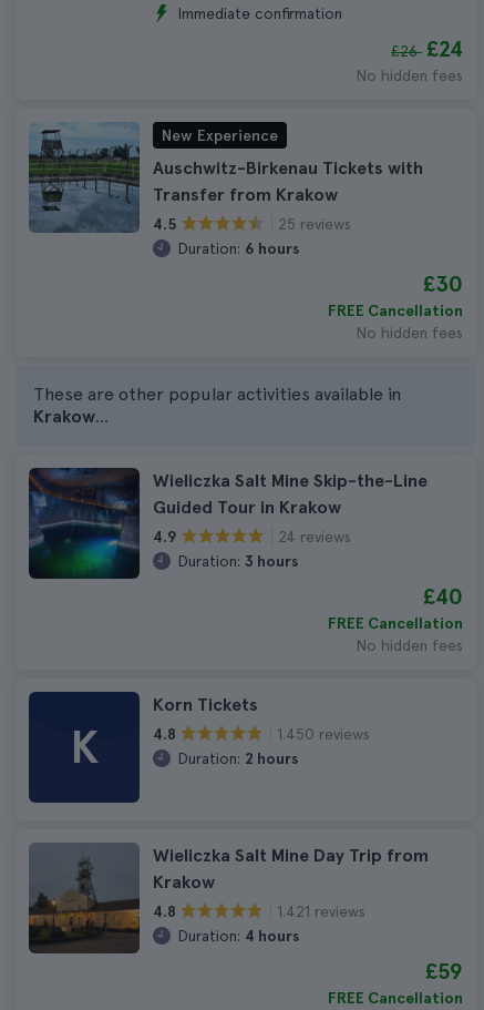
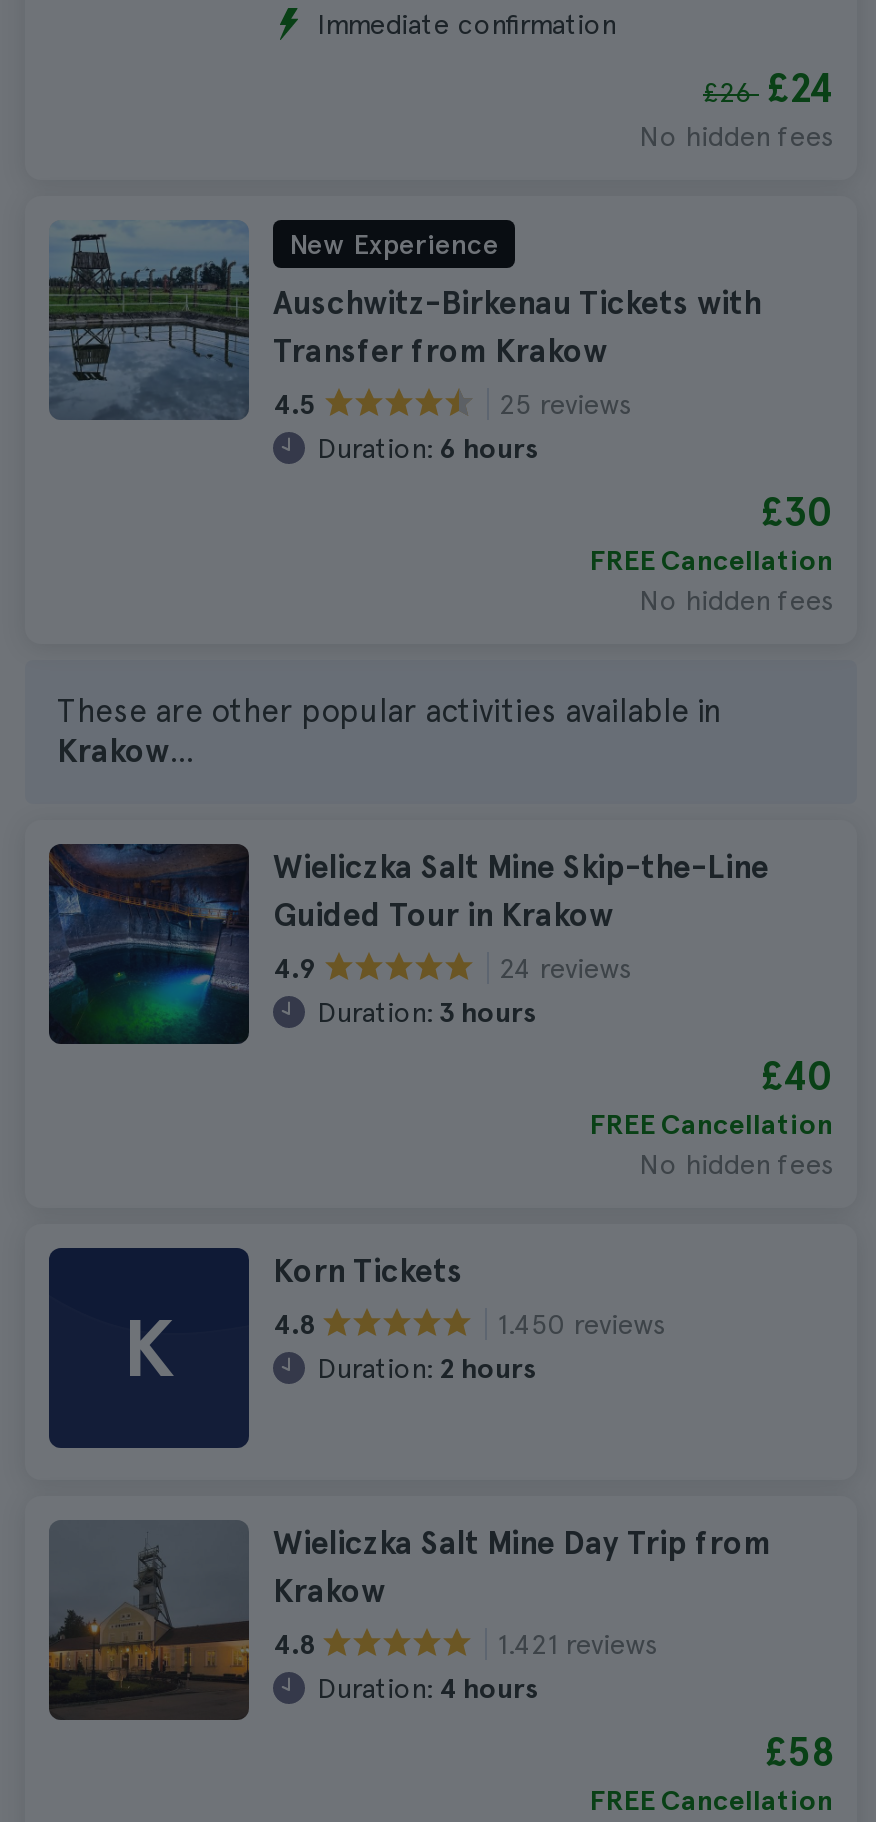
[425,958,463,985] £59 -> [765,1728,833,1776] £58

